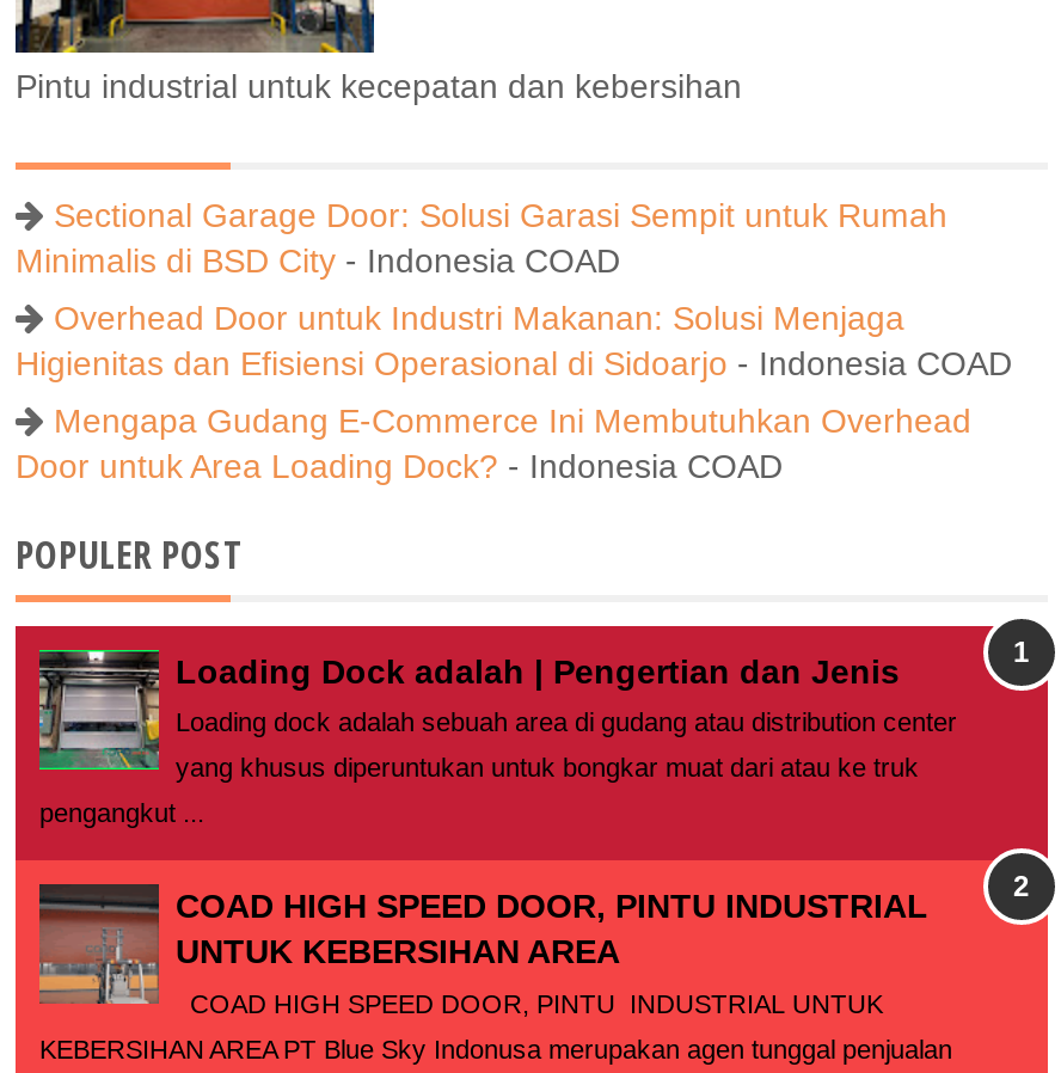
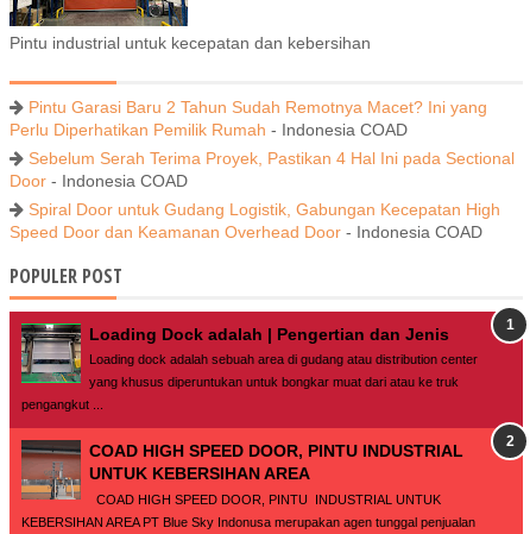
[16,195,947,279] Sectional Garage Door: Solusi Garasi Sempit untuk Rumah | Minimalis di BSD City - Indonesia COAD -> [10,97,487,139] Pintu Garasi Baru 2 Tahun Sudah Remotnya Macet? Ini yang | Perlu Diperhatikan Pemilik Rumah - Indonesia COAD
[16,298,1012,381] Overhead Door untuk Industri Makanan: Solusi Menjaga | Higienitas dan Efisiensi Operasional di Sidoarjo - Indonesia COAD -> [10,148,515,190] Sebelum Serah Terima Proyek, Pastikan 4 Hal Ini pada Sectional | Door - Indonesia COAD
[16,401,971,484] Mengapa Gudang E-Commerce Ini Membutuhkan Overhead | Door untuk Area Loading Dock? - Indonesia COAD -> [10,199,500,241] Spiral Door untuk Gudang Logistik, Gabungan Kecepatan High | Speed Door dan Keamanan Overhead Door - Indonesia COAD

